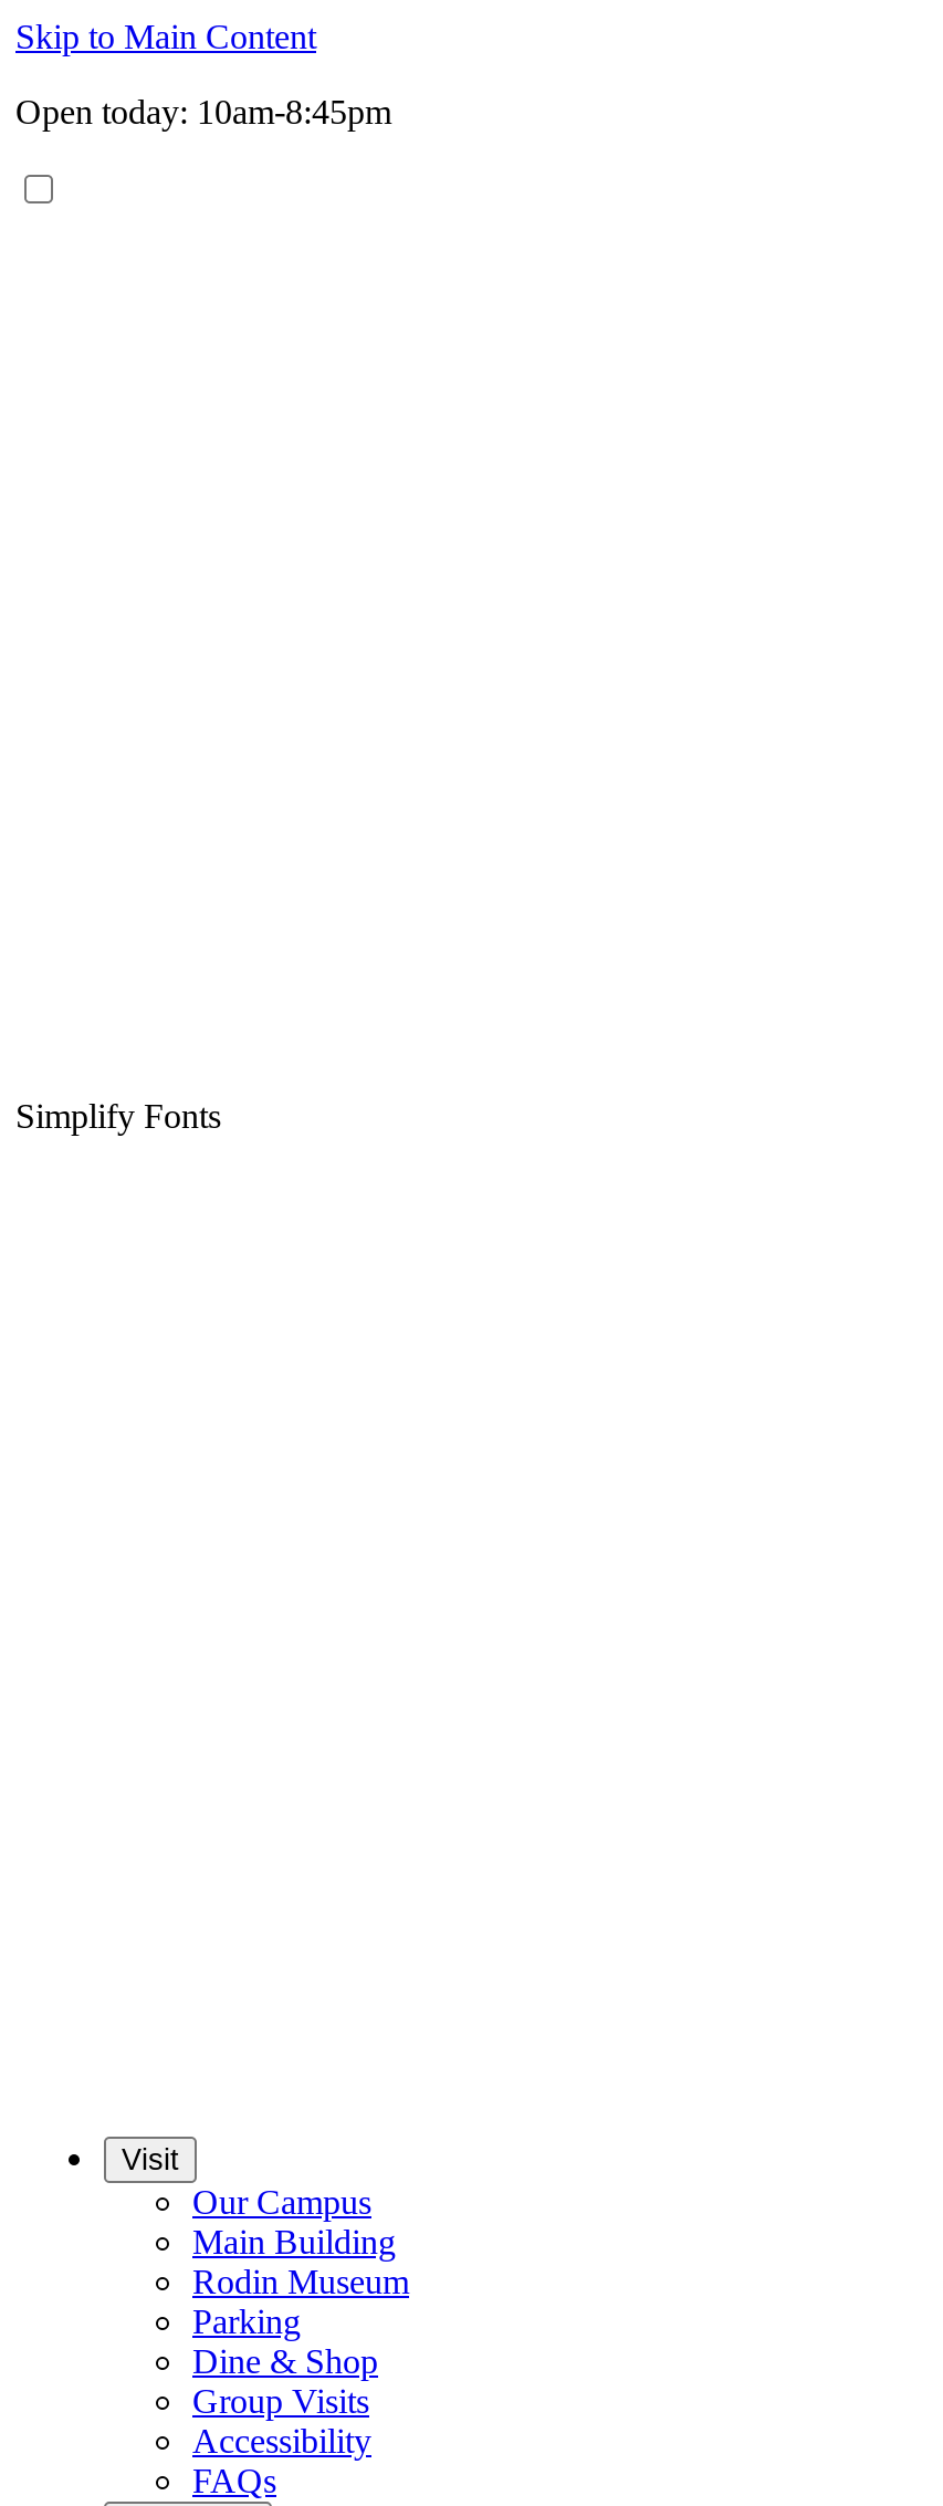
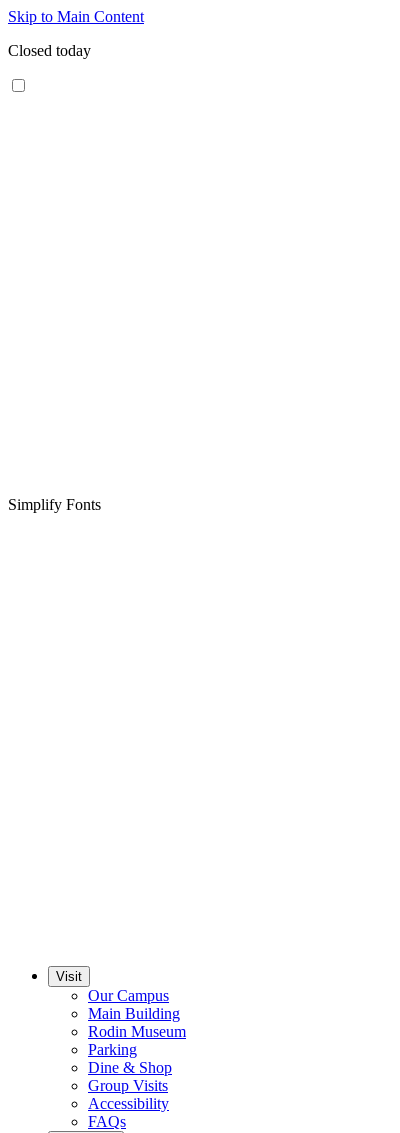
[15,93,391,130] Open today: 10am-8:45pm -> [8,42,91,59] Closed today

